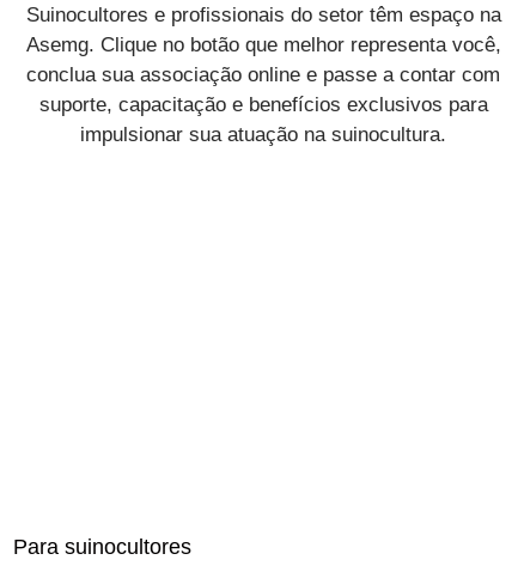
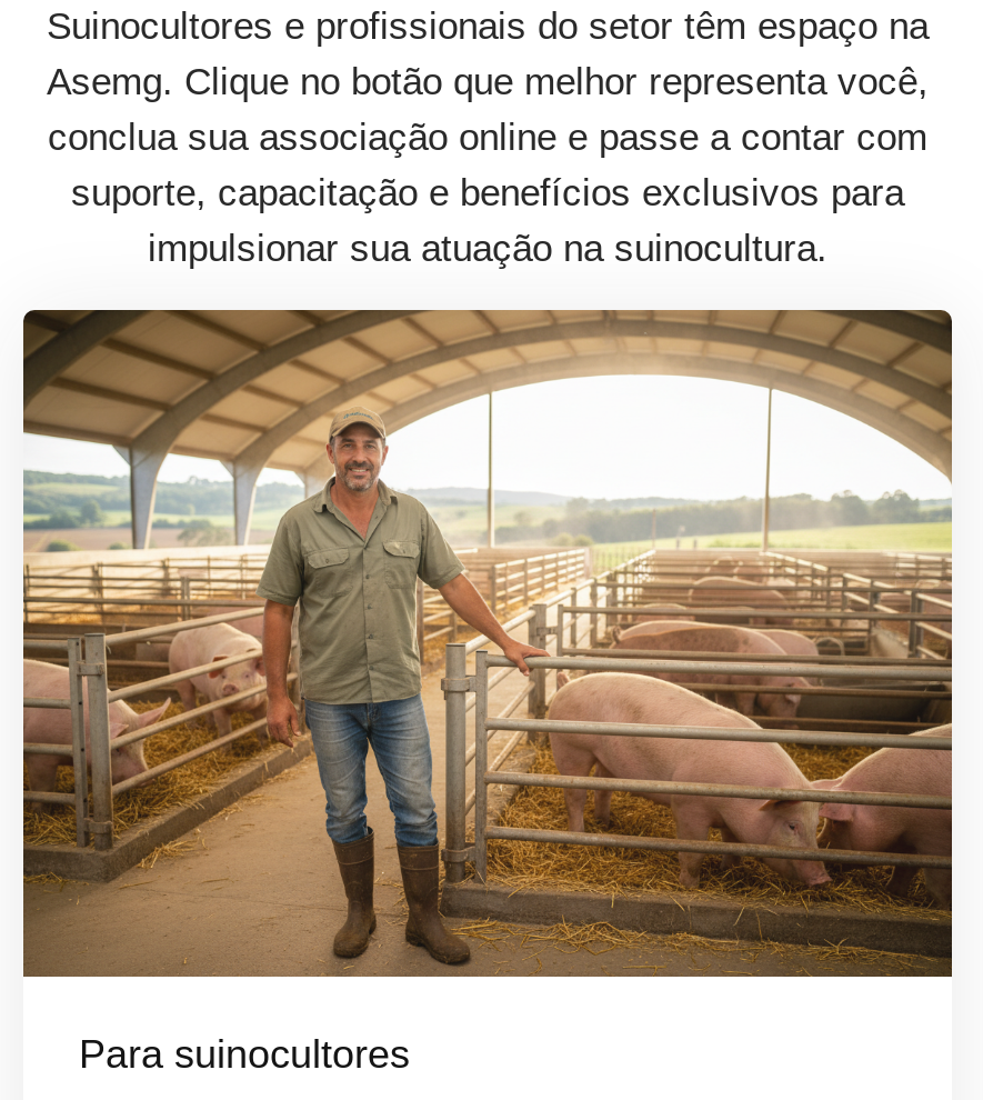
none -> [21,307,954,980] [image]

